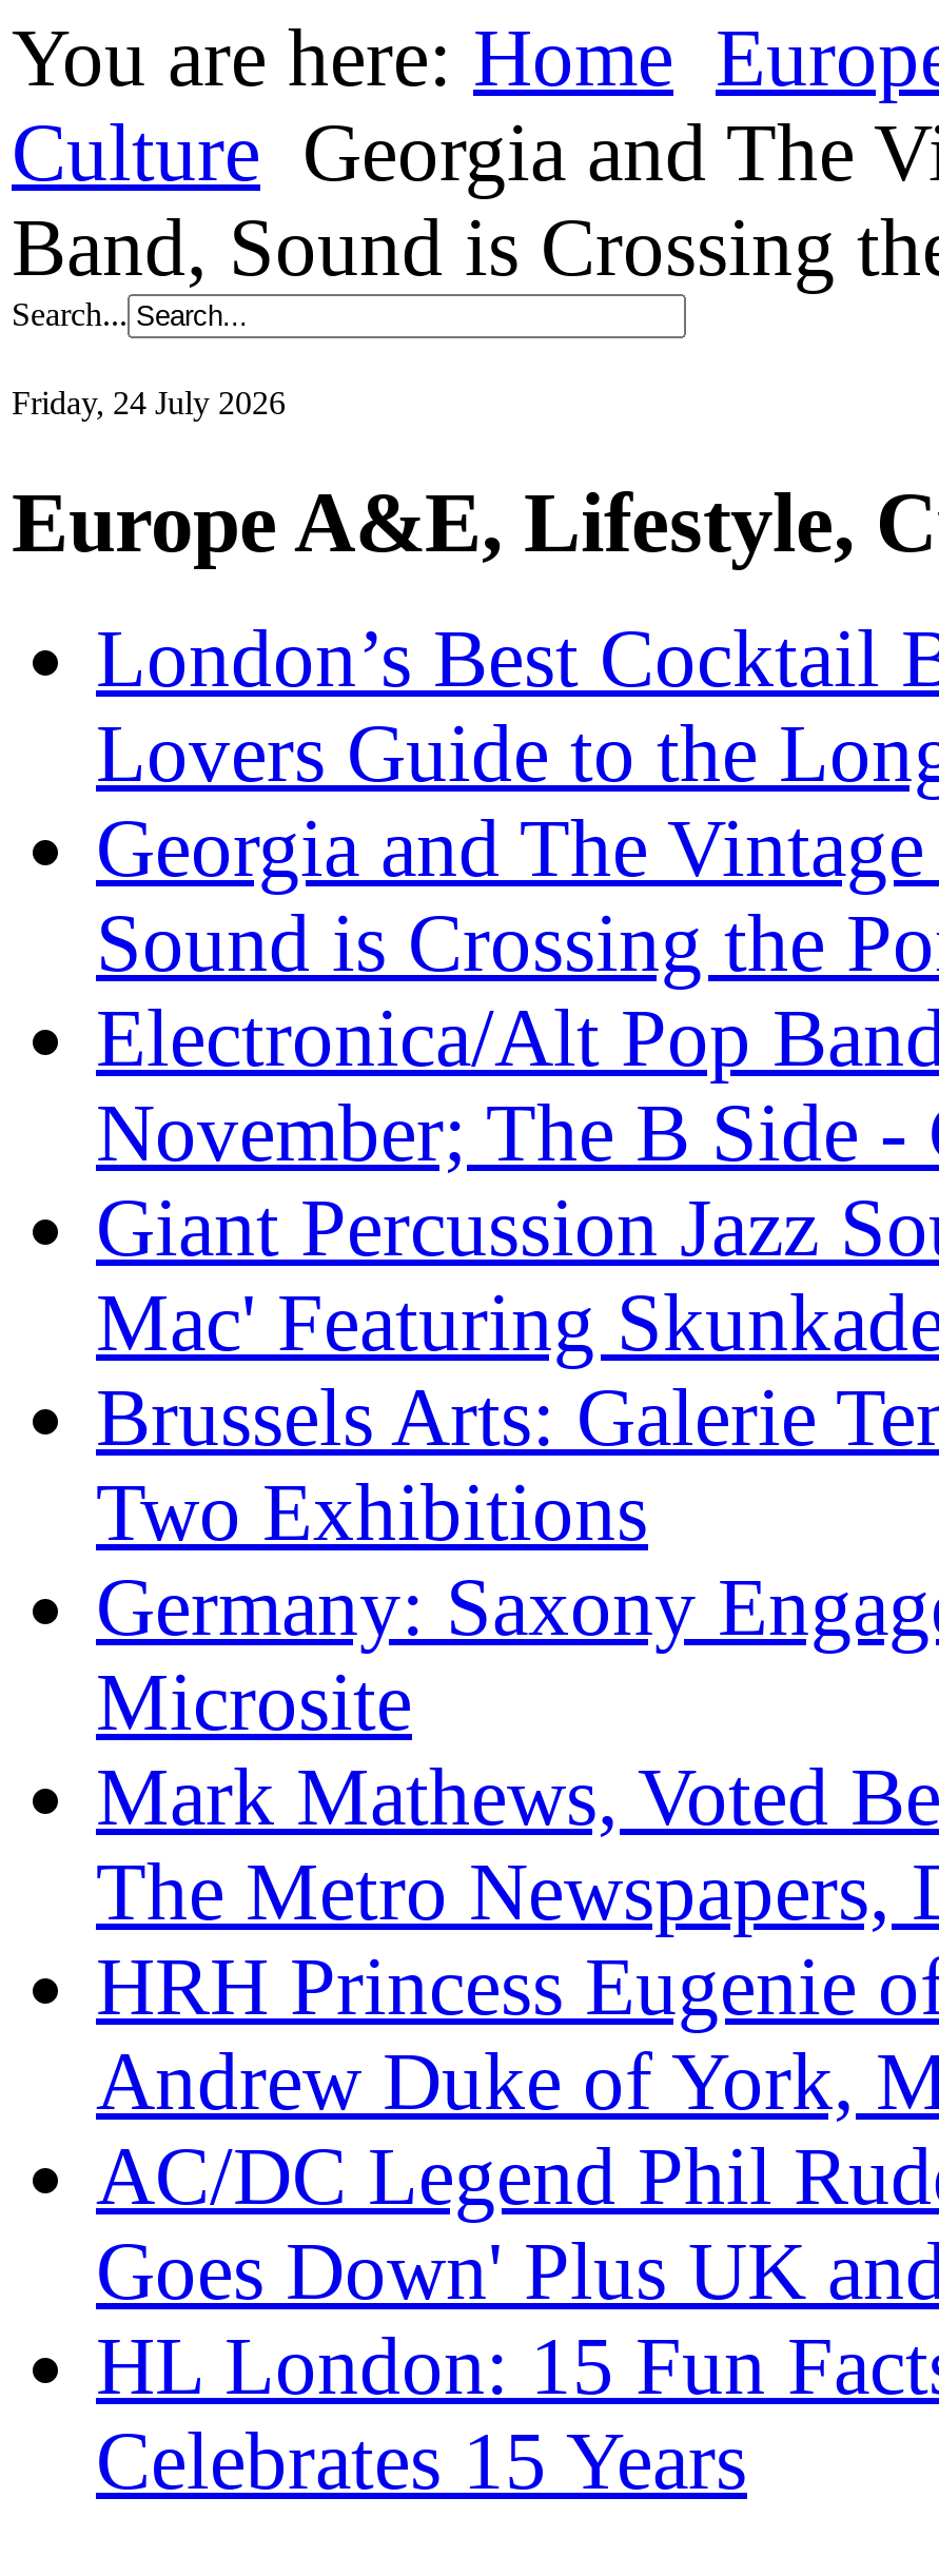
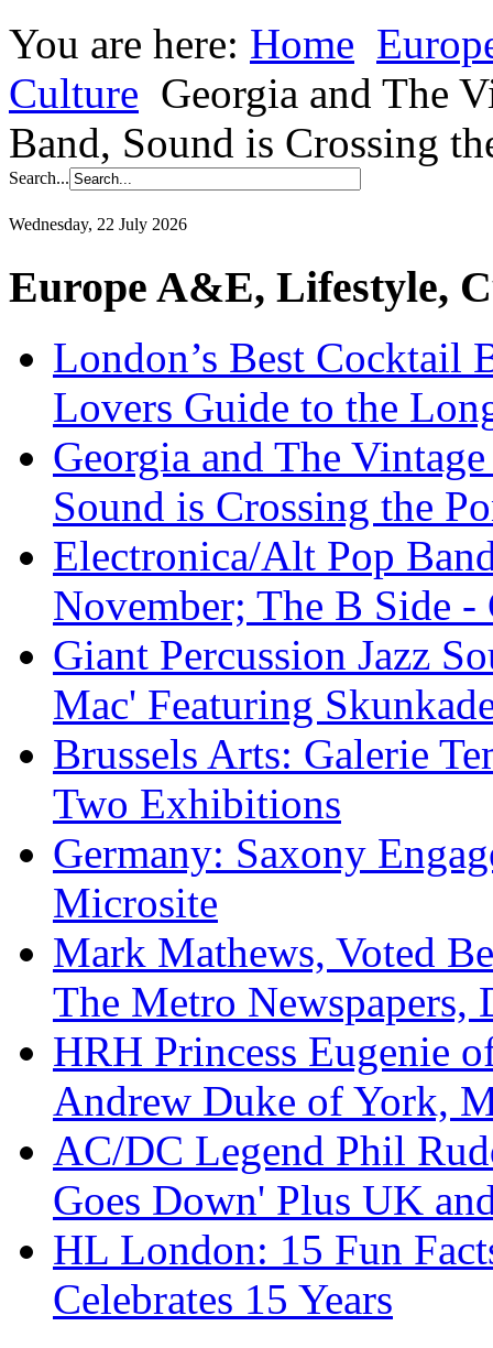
[12,385,286,421] Friday, 24 July 2026 -> [9,215,187,233] Wednesday, 22 July 2026

